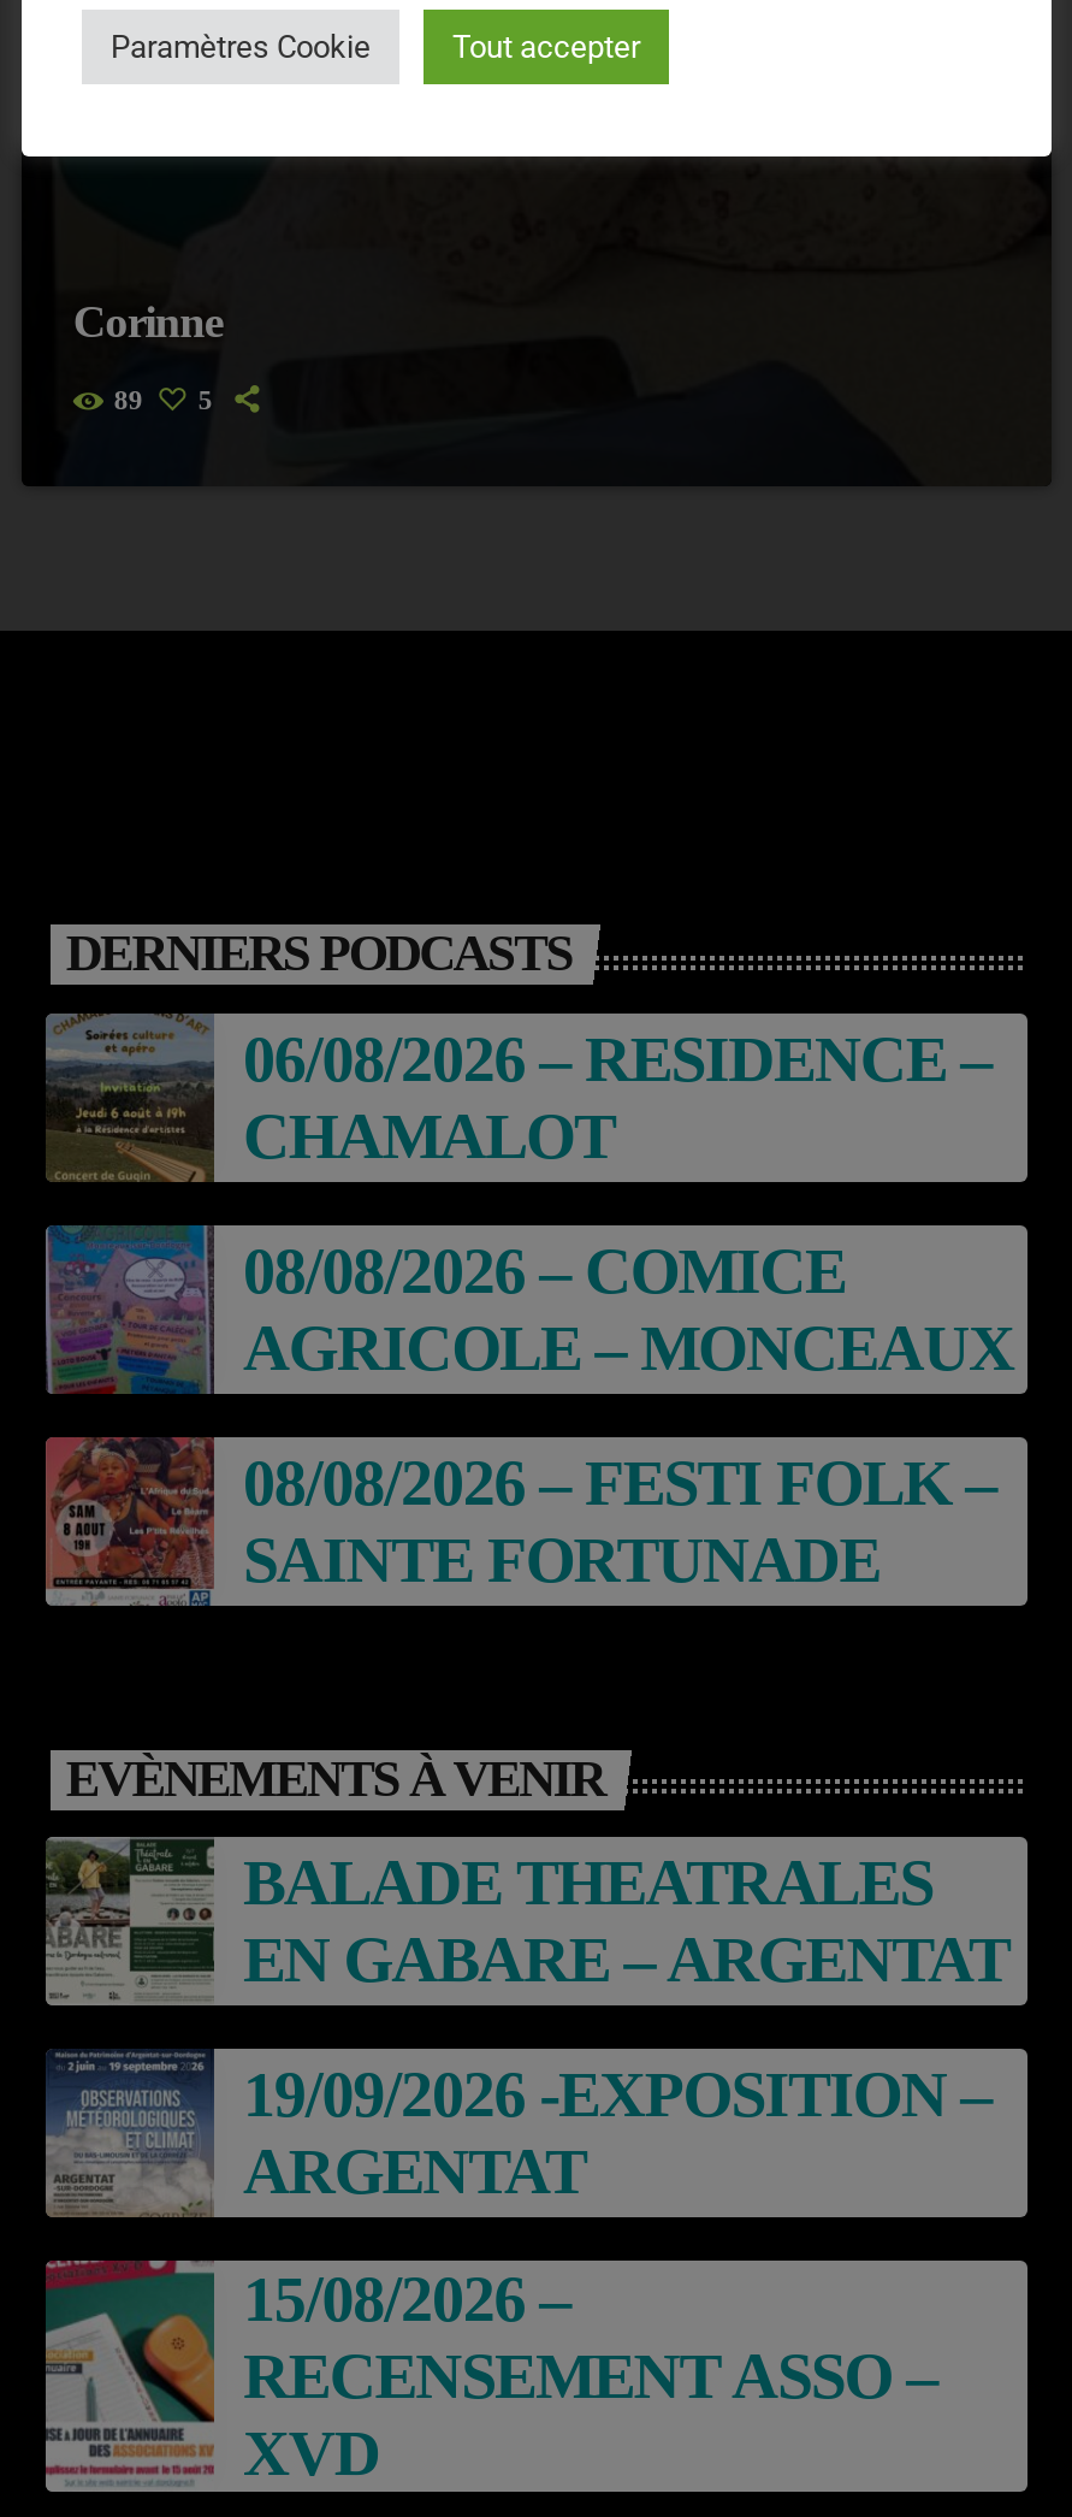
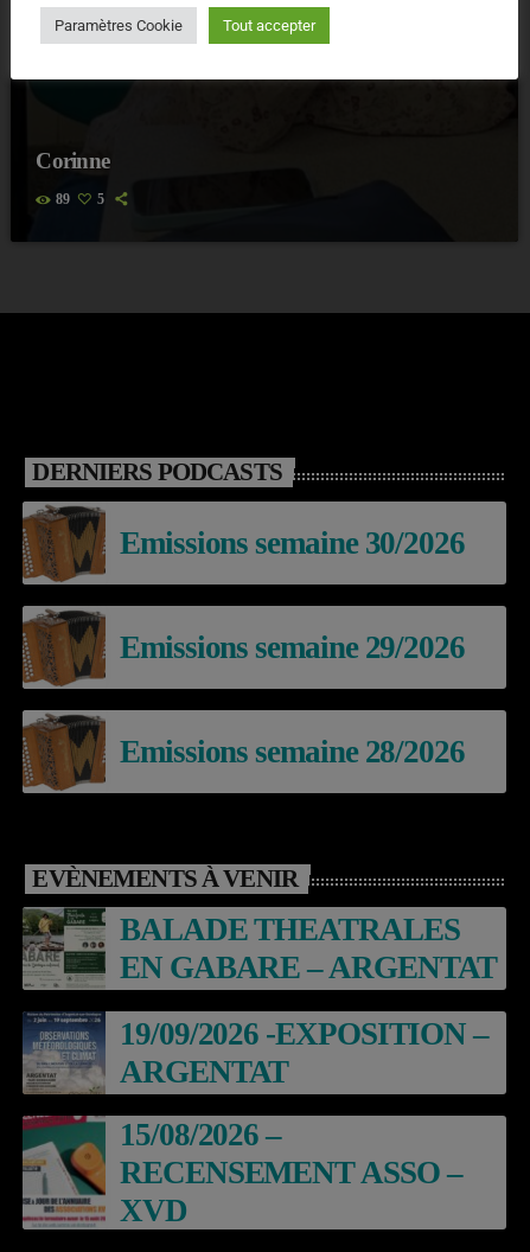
[46,1016,992,1182] [image] | 06/08/2026 – RESIDENCE – | CHAMALOT -> [23,502,465,585] [image] | Emissions semaine 30/2026
[46,1225,1014,1394] [image] | 08/08/2026 – COMICE | AGRICOLE – MONCEAUX -> [23,605,465,690] [image] | Emissions semaine 29/2026
[46,1437,996,1606] [image] | 08/08/2026 – FESTI FOLK – | SAINTE FORTUNADE -> [23,710,465,793] [image] | Emissions semaine 28/2026

